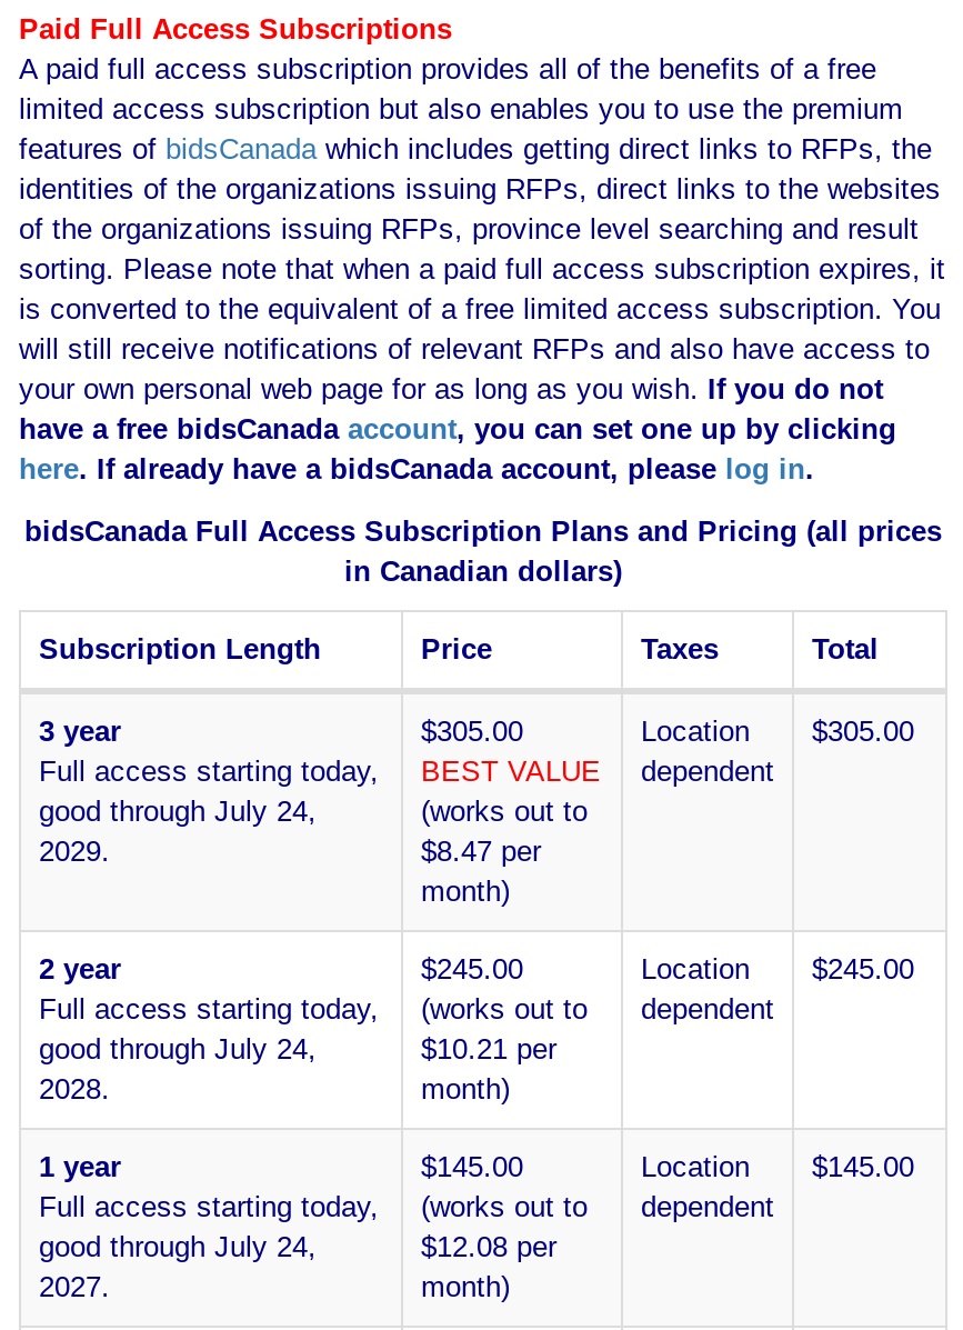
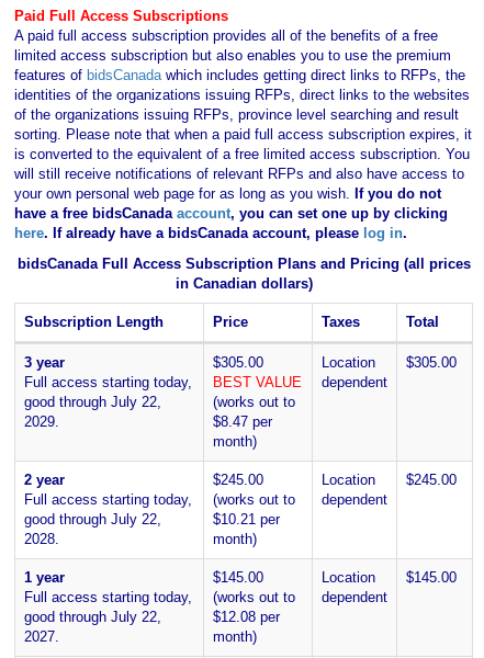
[39,794,317,828] good through July 24, -> [24,394,161,410] good through July 22,
[39,1032,317,1066] good through July 24, -> [24,511,161,527] good through July 22,
[39,1230,317,1263] good through July 24, -> [24,609,161,625] good through July 22,

